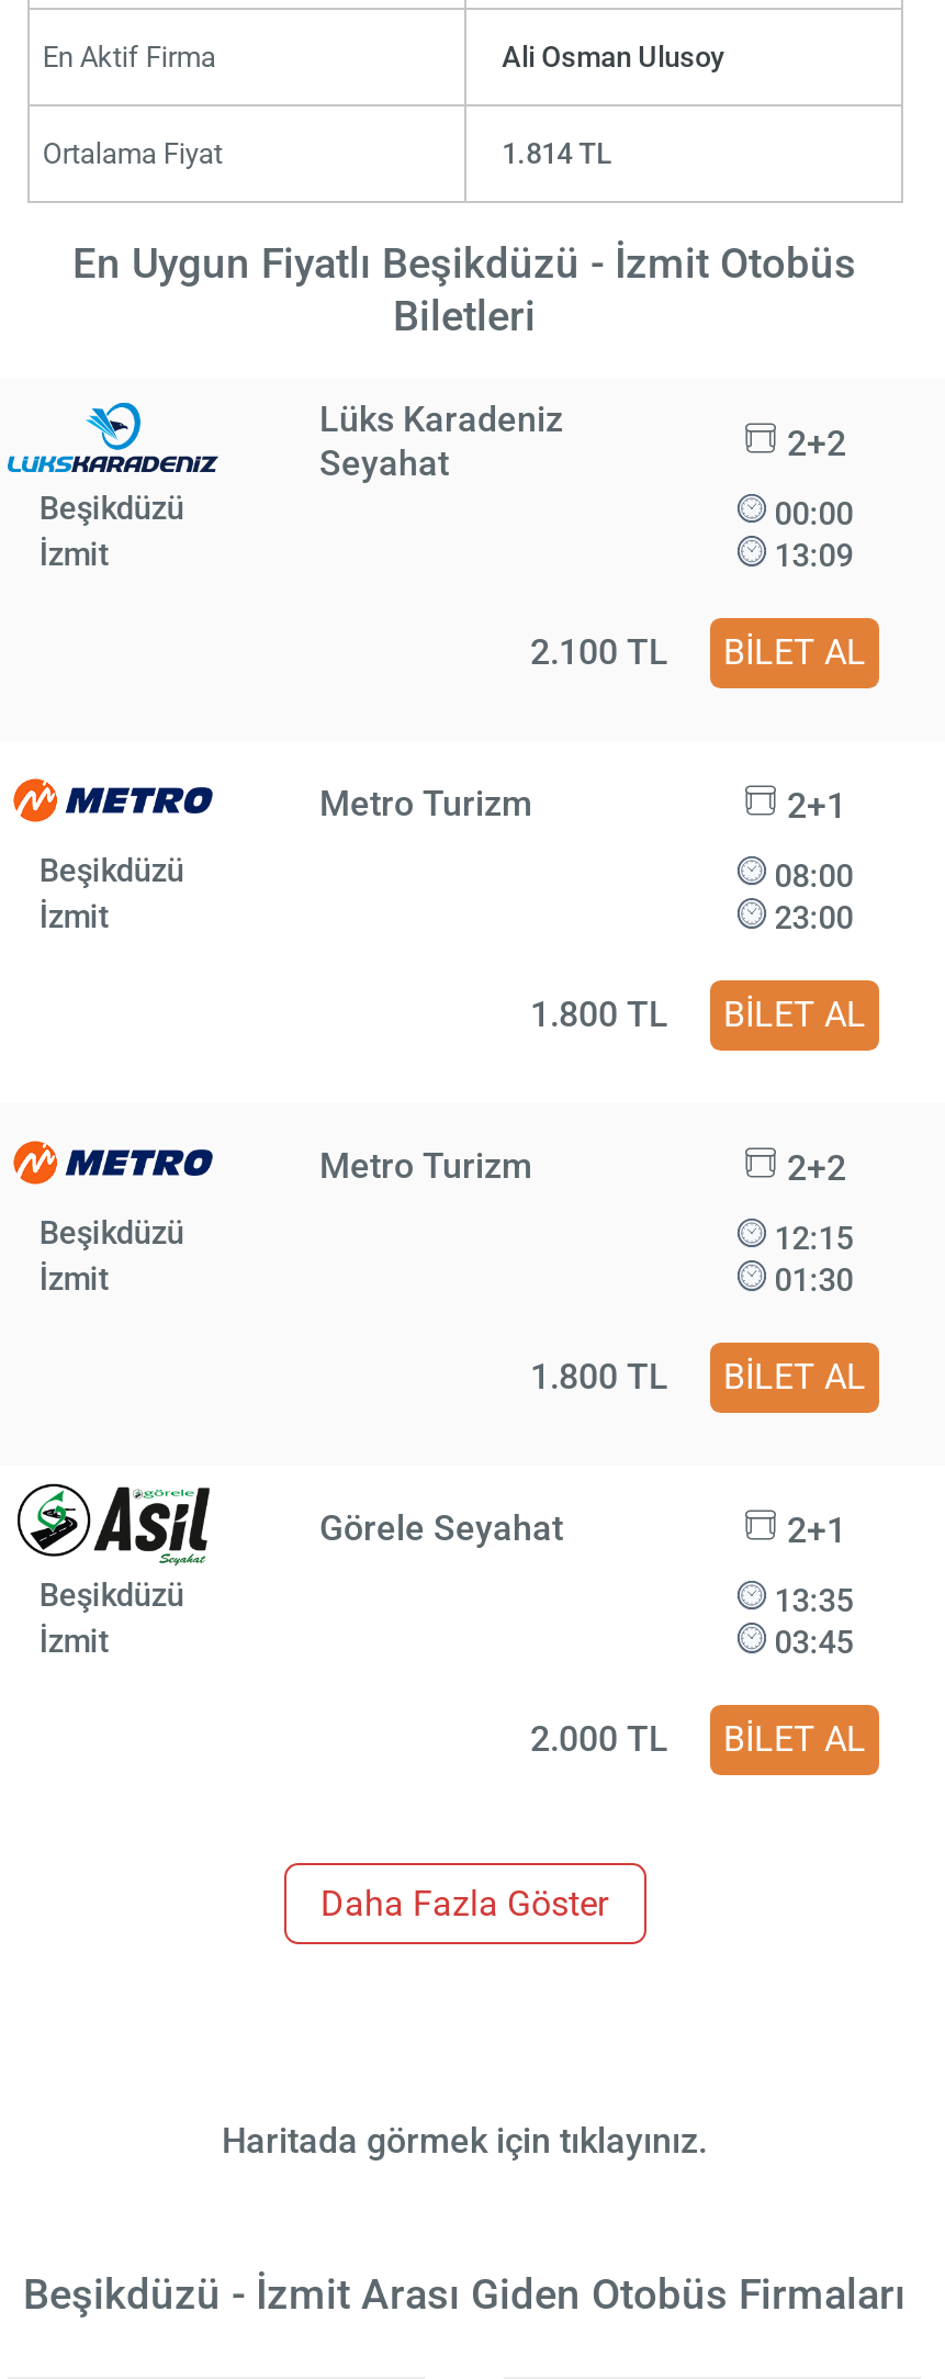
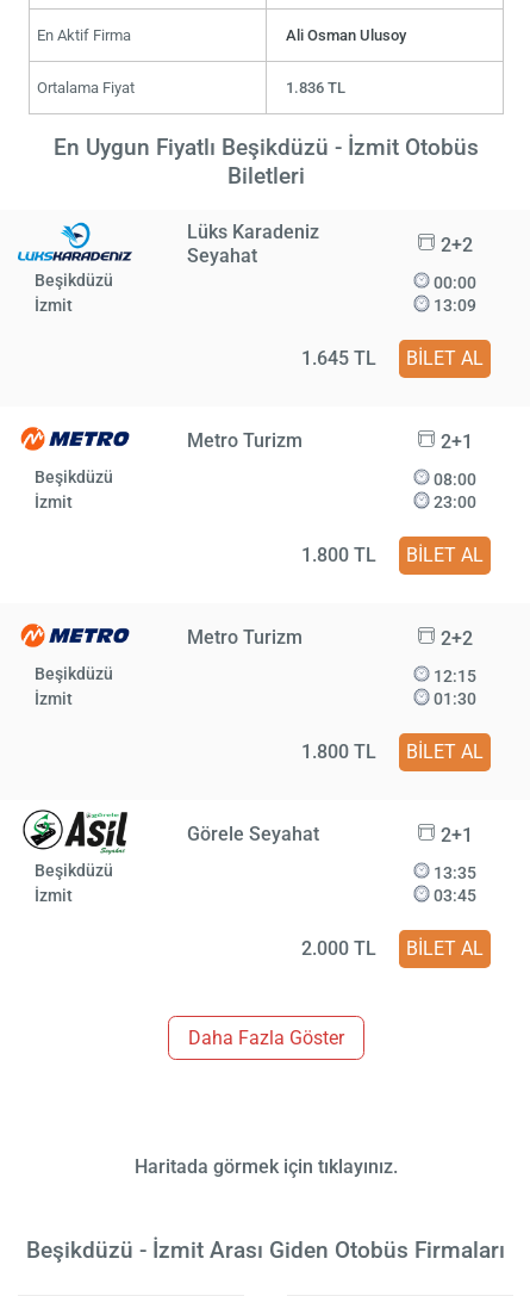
[502,137,612,170] 1.814 TL -> [286,79,346,96] 1.836 TL
[530,630,866,673] 2.100 TL BİLET AL -> [301,346,484,370] 1.645 TL BİLET AL

